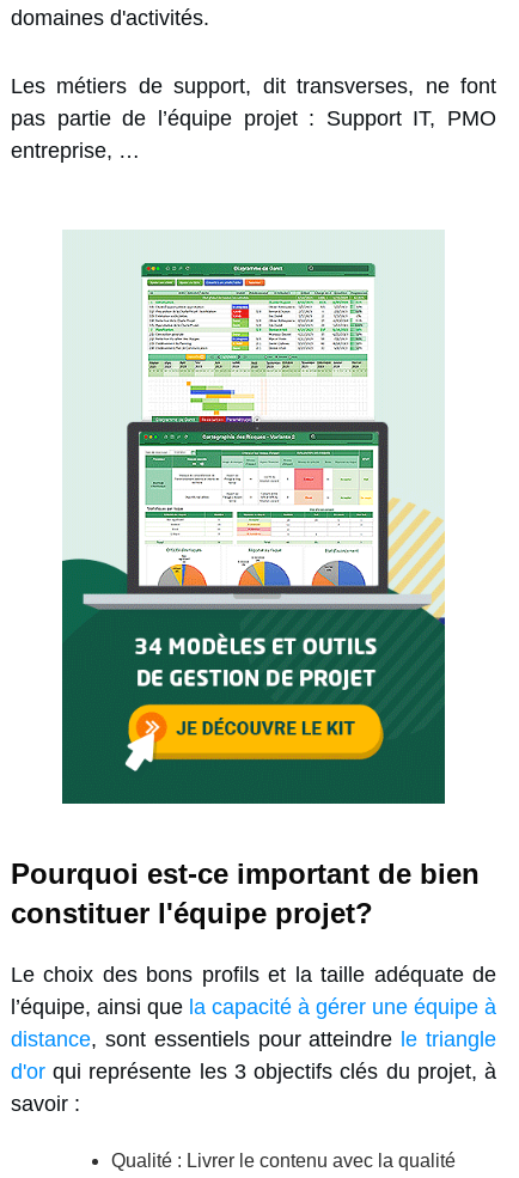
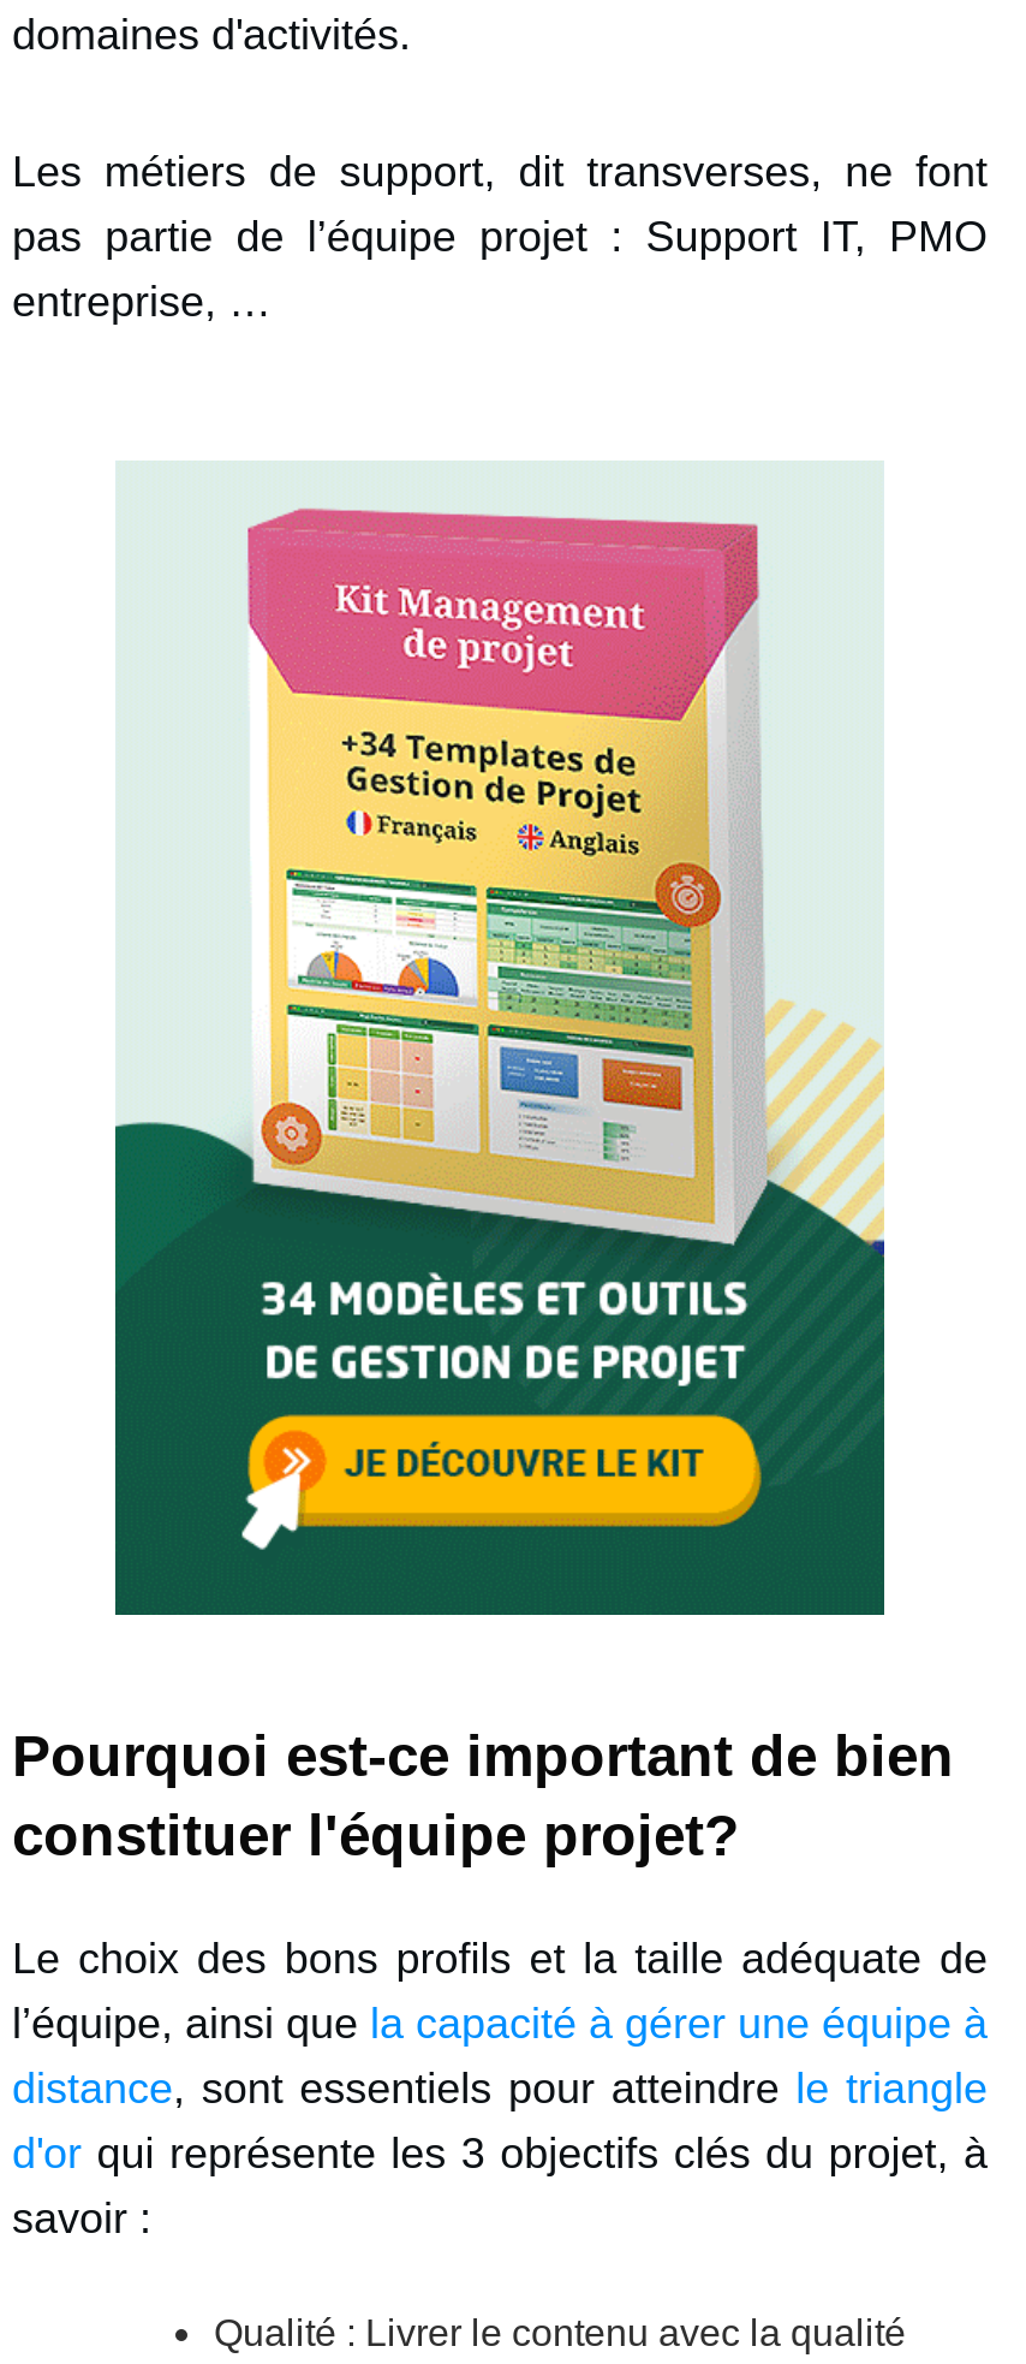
[83,254,432,619] [image] -> [159,506,855,1247] [image]

